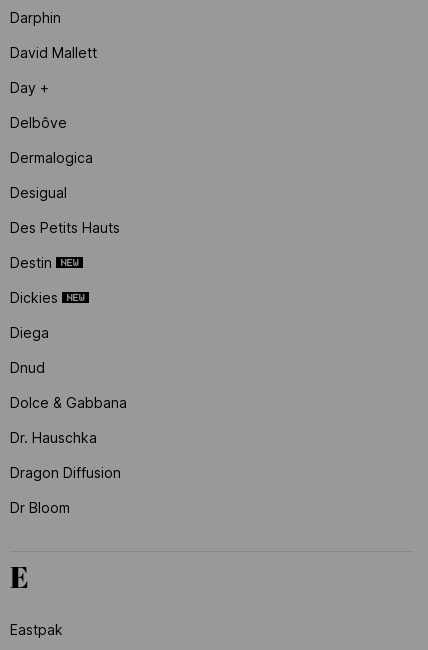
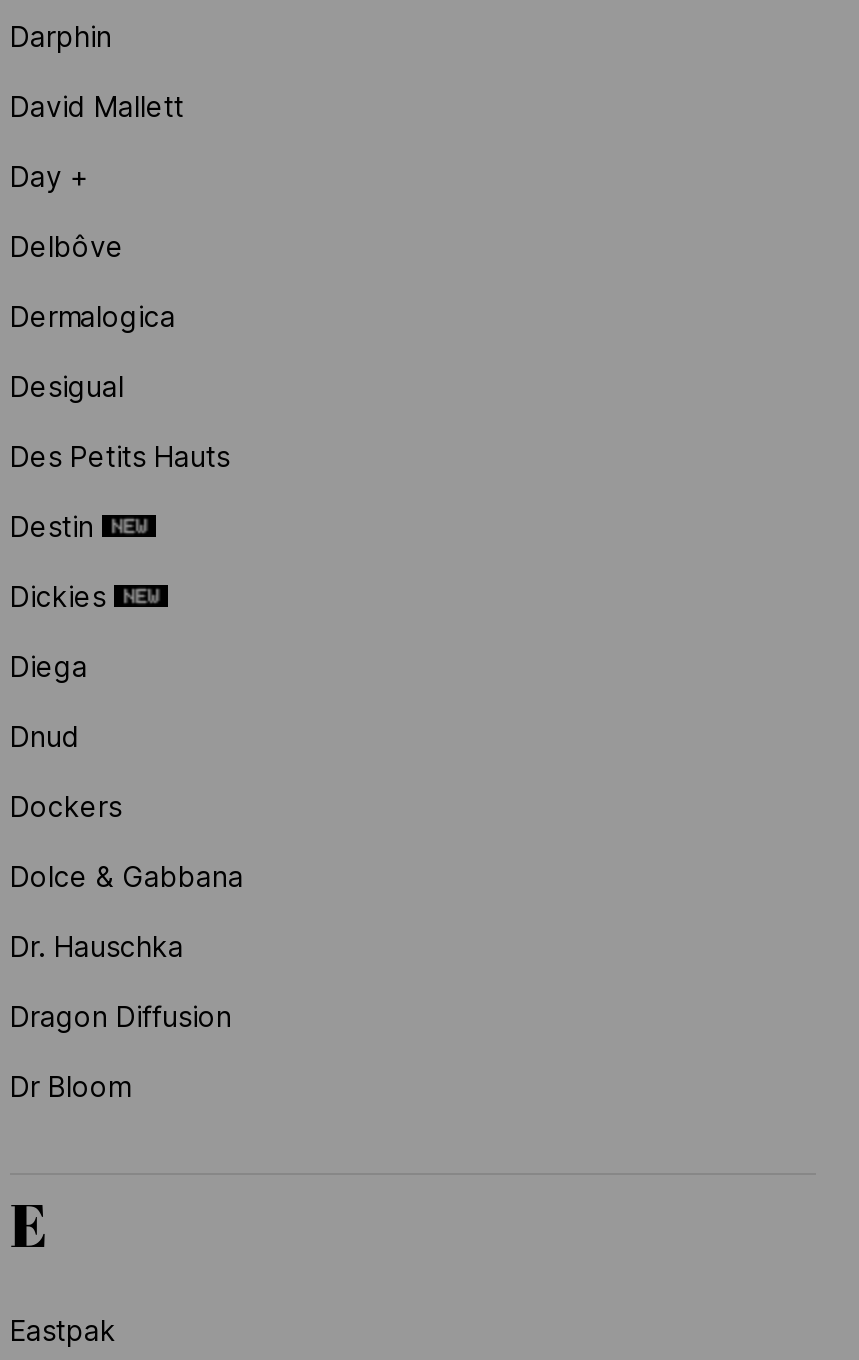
none -> [10,789,122,823] Dockers

